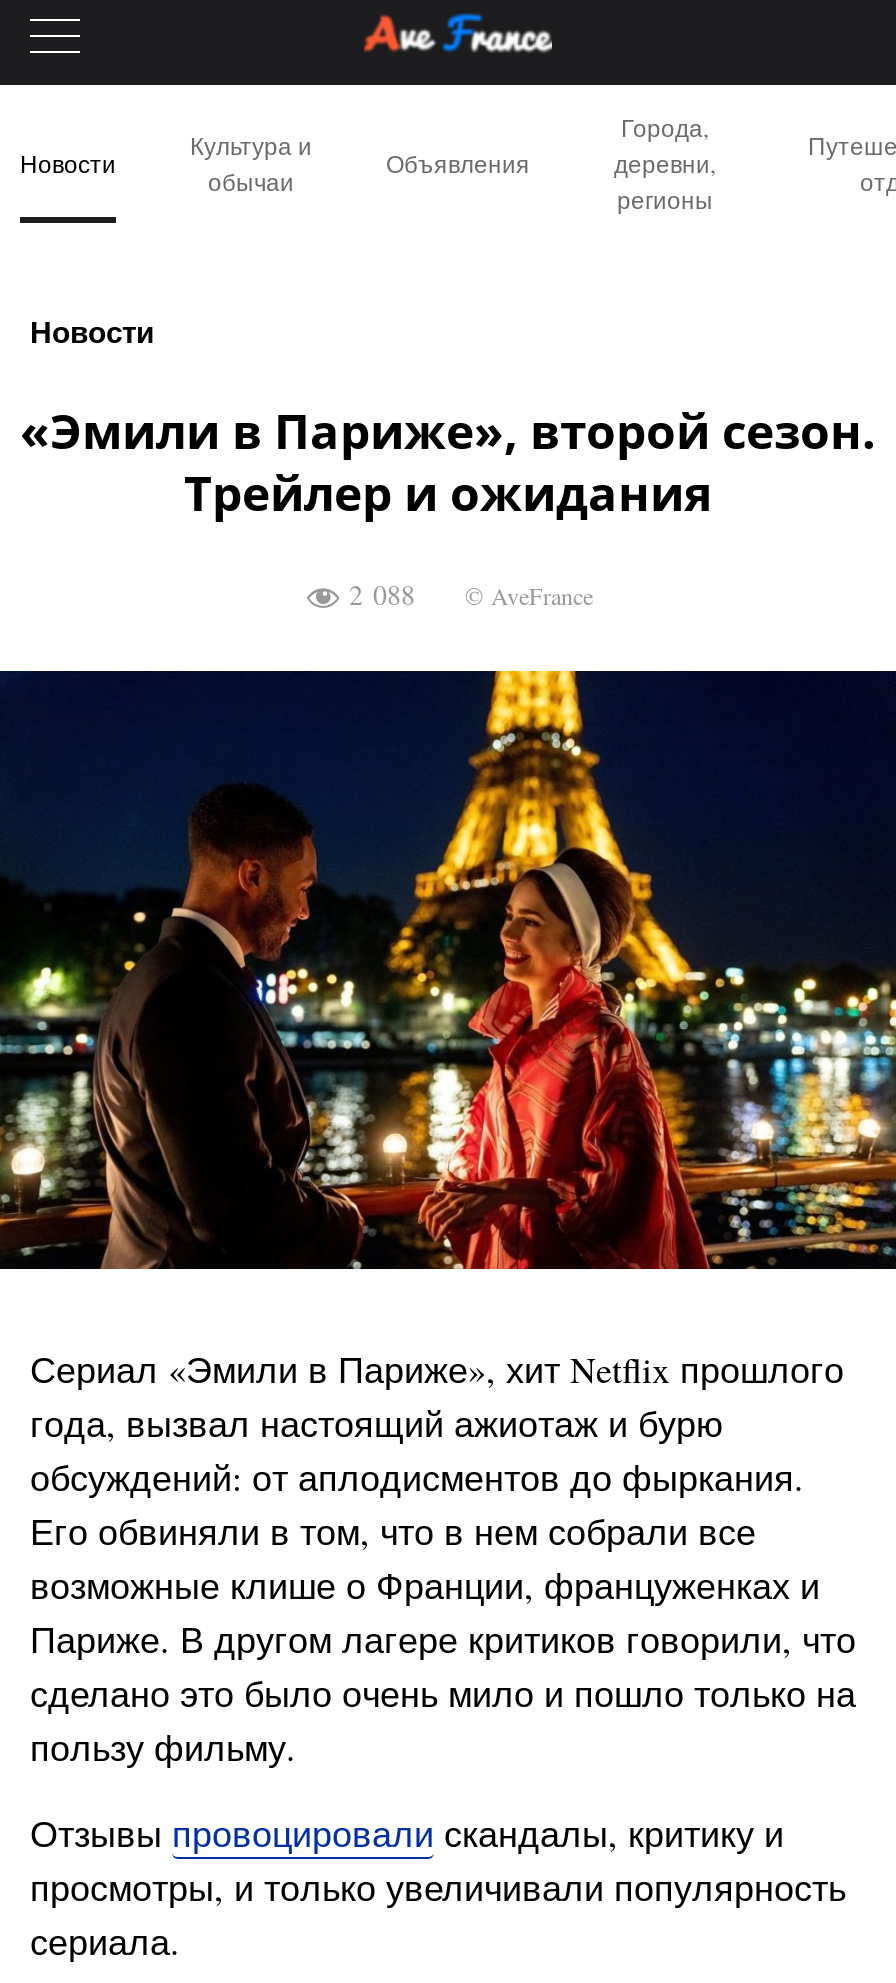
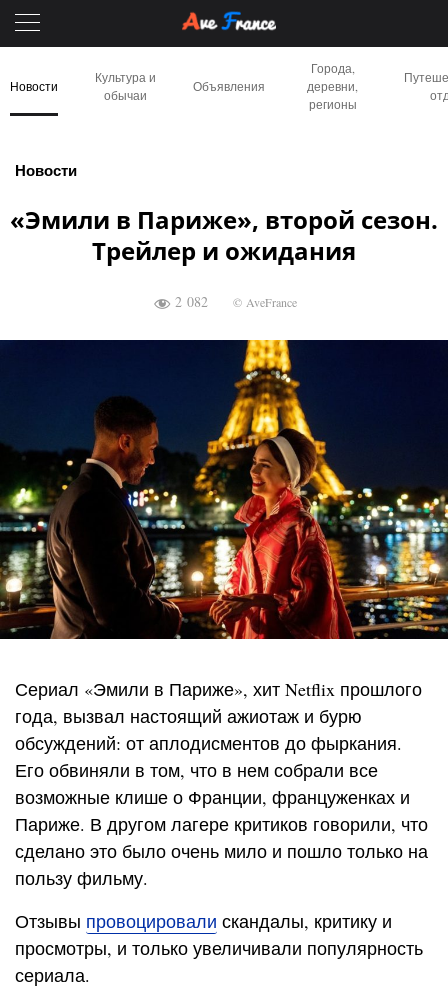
[349,575,593,613] 2 088 © AveFrance -> [174,292,296,311] 2 082 © AveFrance

